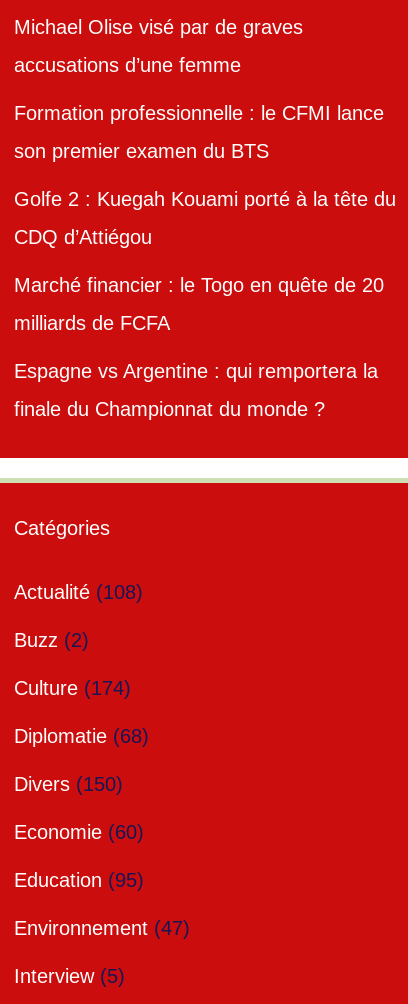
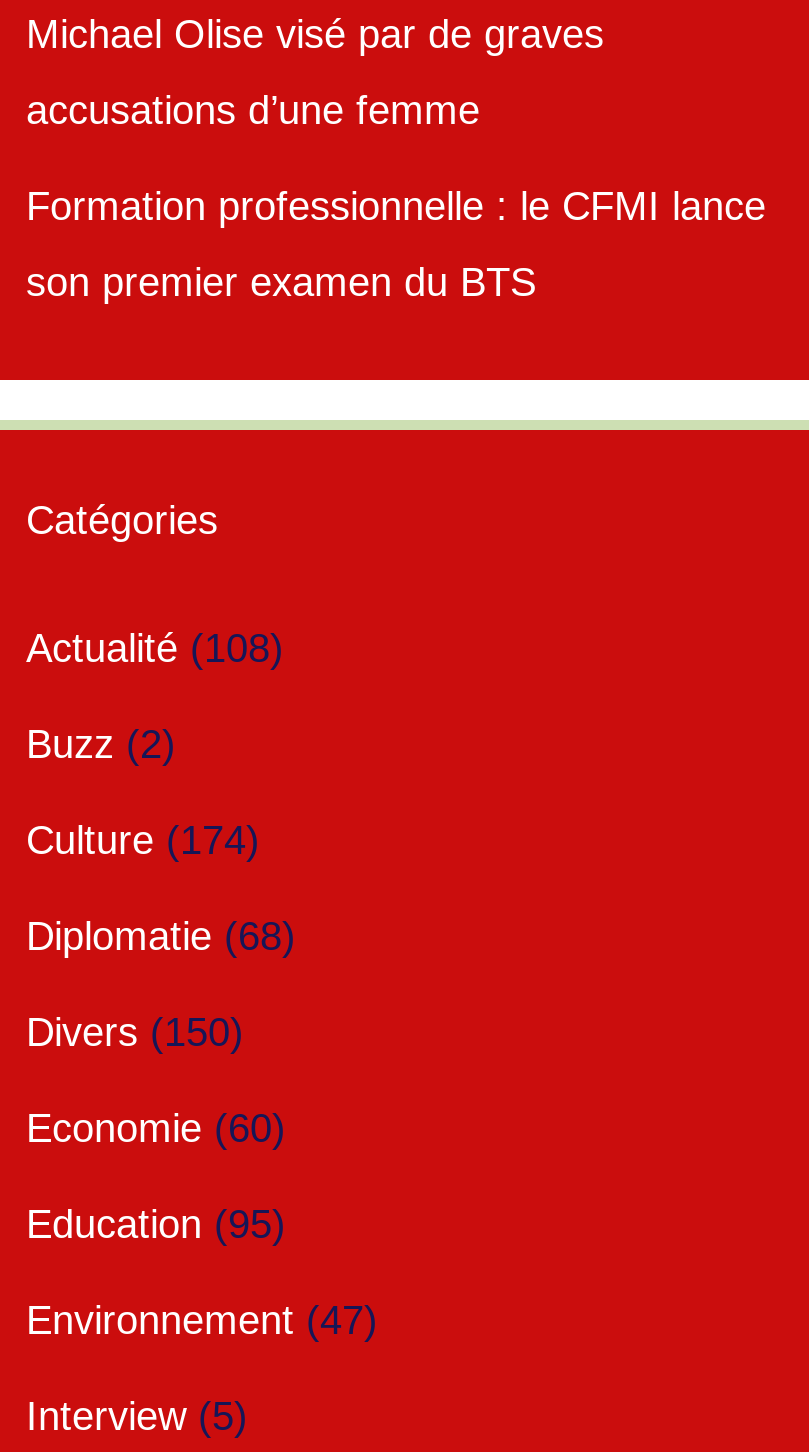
[14,188,396,420] Golfe 2 : Kuegah Kouami porté à la tête du | CDQ d’Attiégou | Marché financier : le Togo en quête de 20 | milliards de FCFA | Espagne vs Argentine : qui remportera la | finale du Championnat du monde ? -> none

